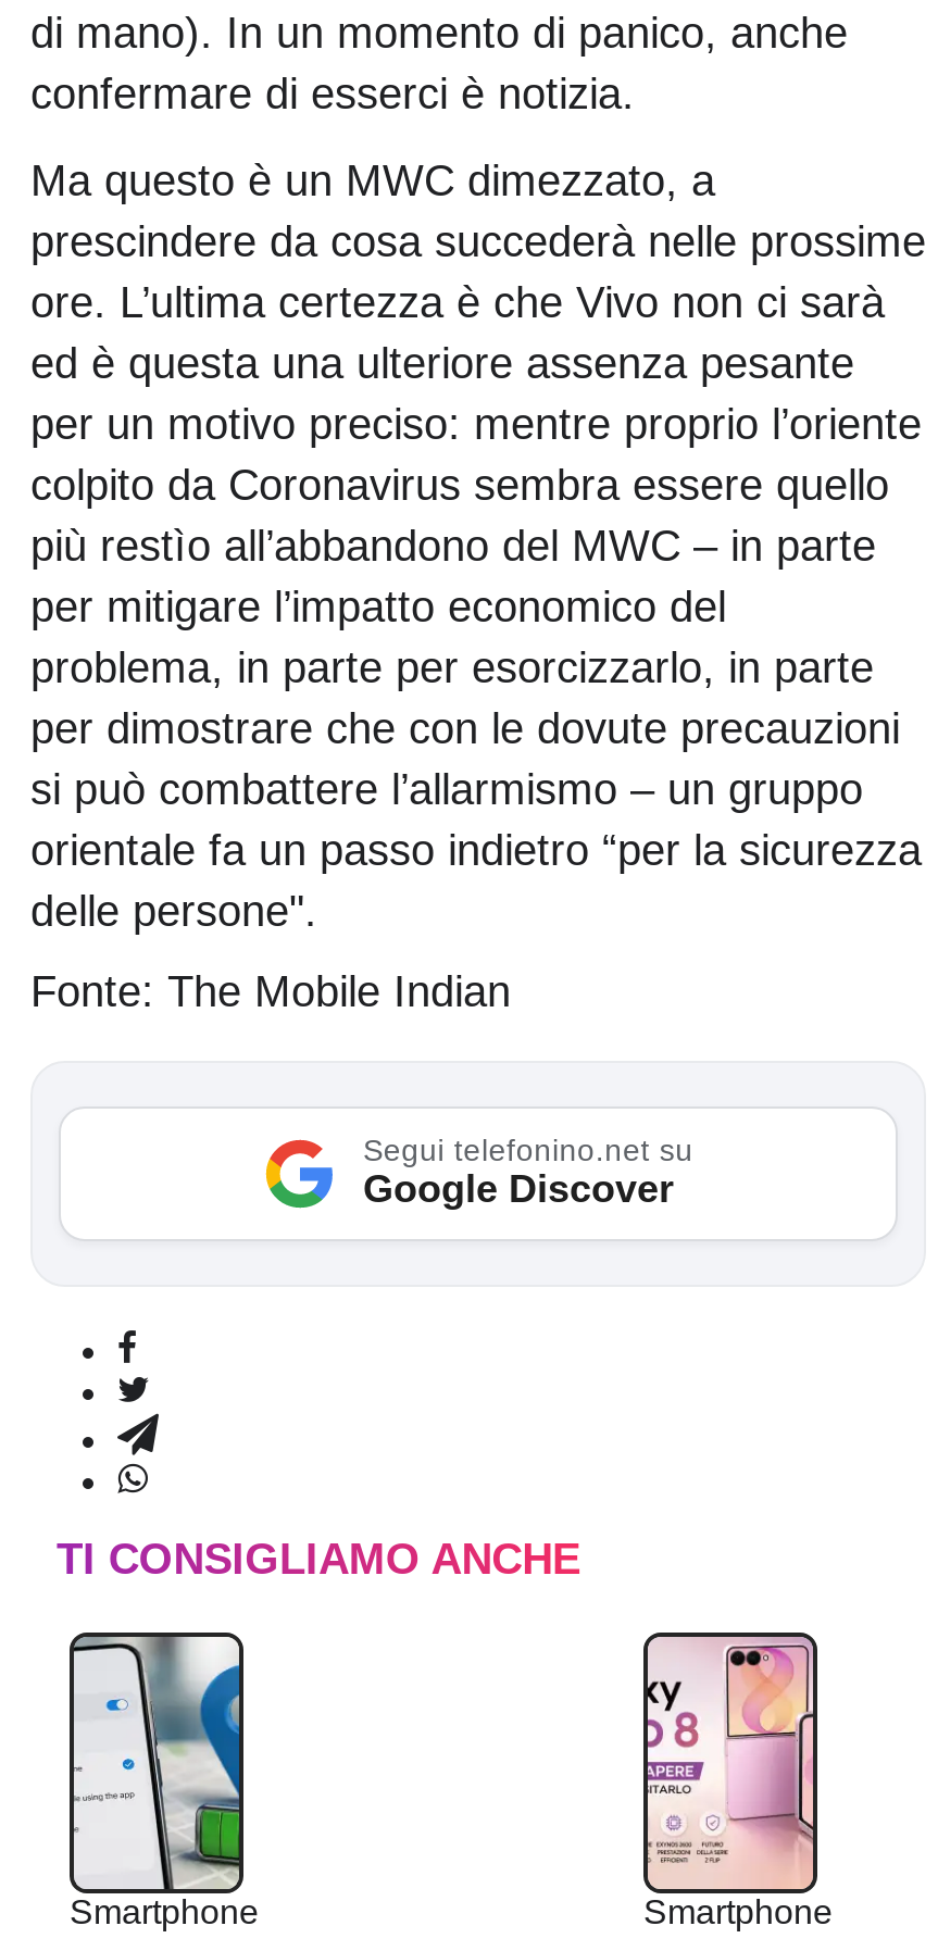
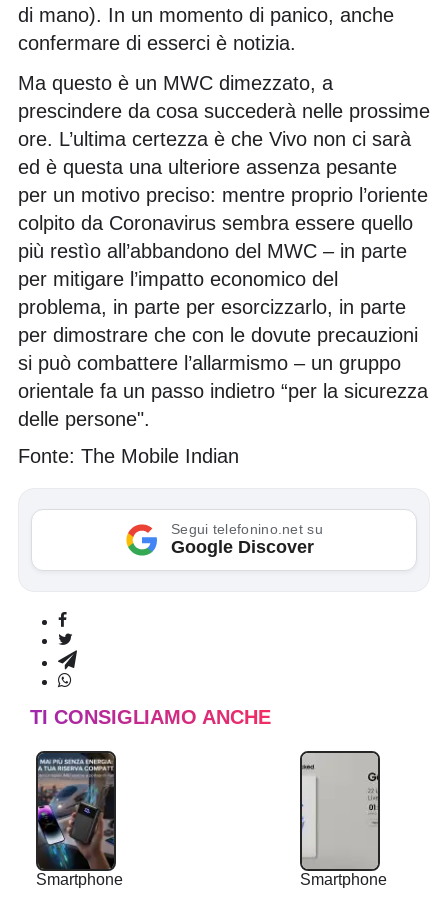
[74,1635,241,1889] [image] -> [37,752,115,869] [image]
[646,1637,815,1889] [image] -> [301,754,379,869] [image]

